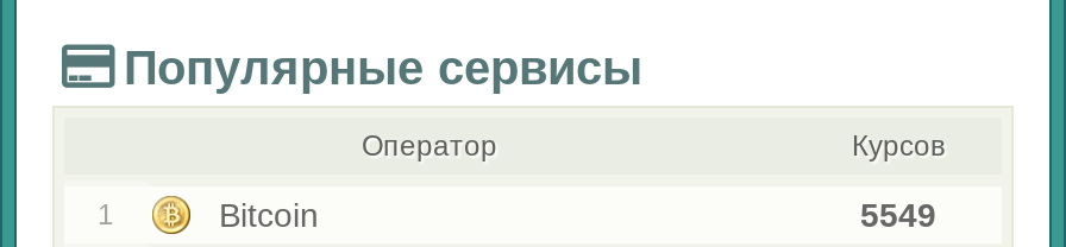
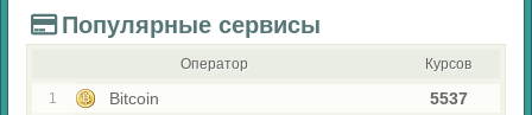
[860,196,936,234] 5549 -> [429,89,467,108] 5537

